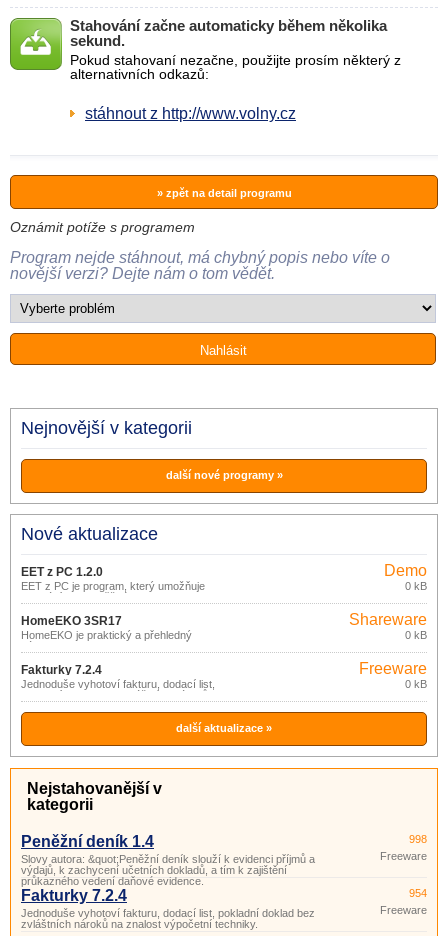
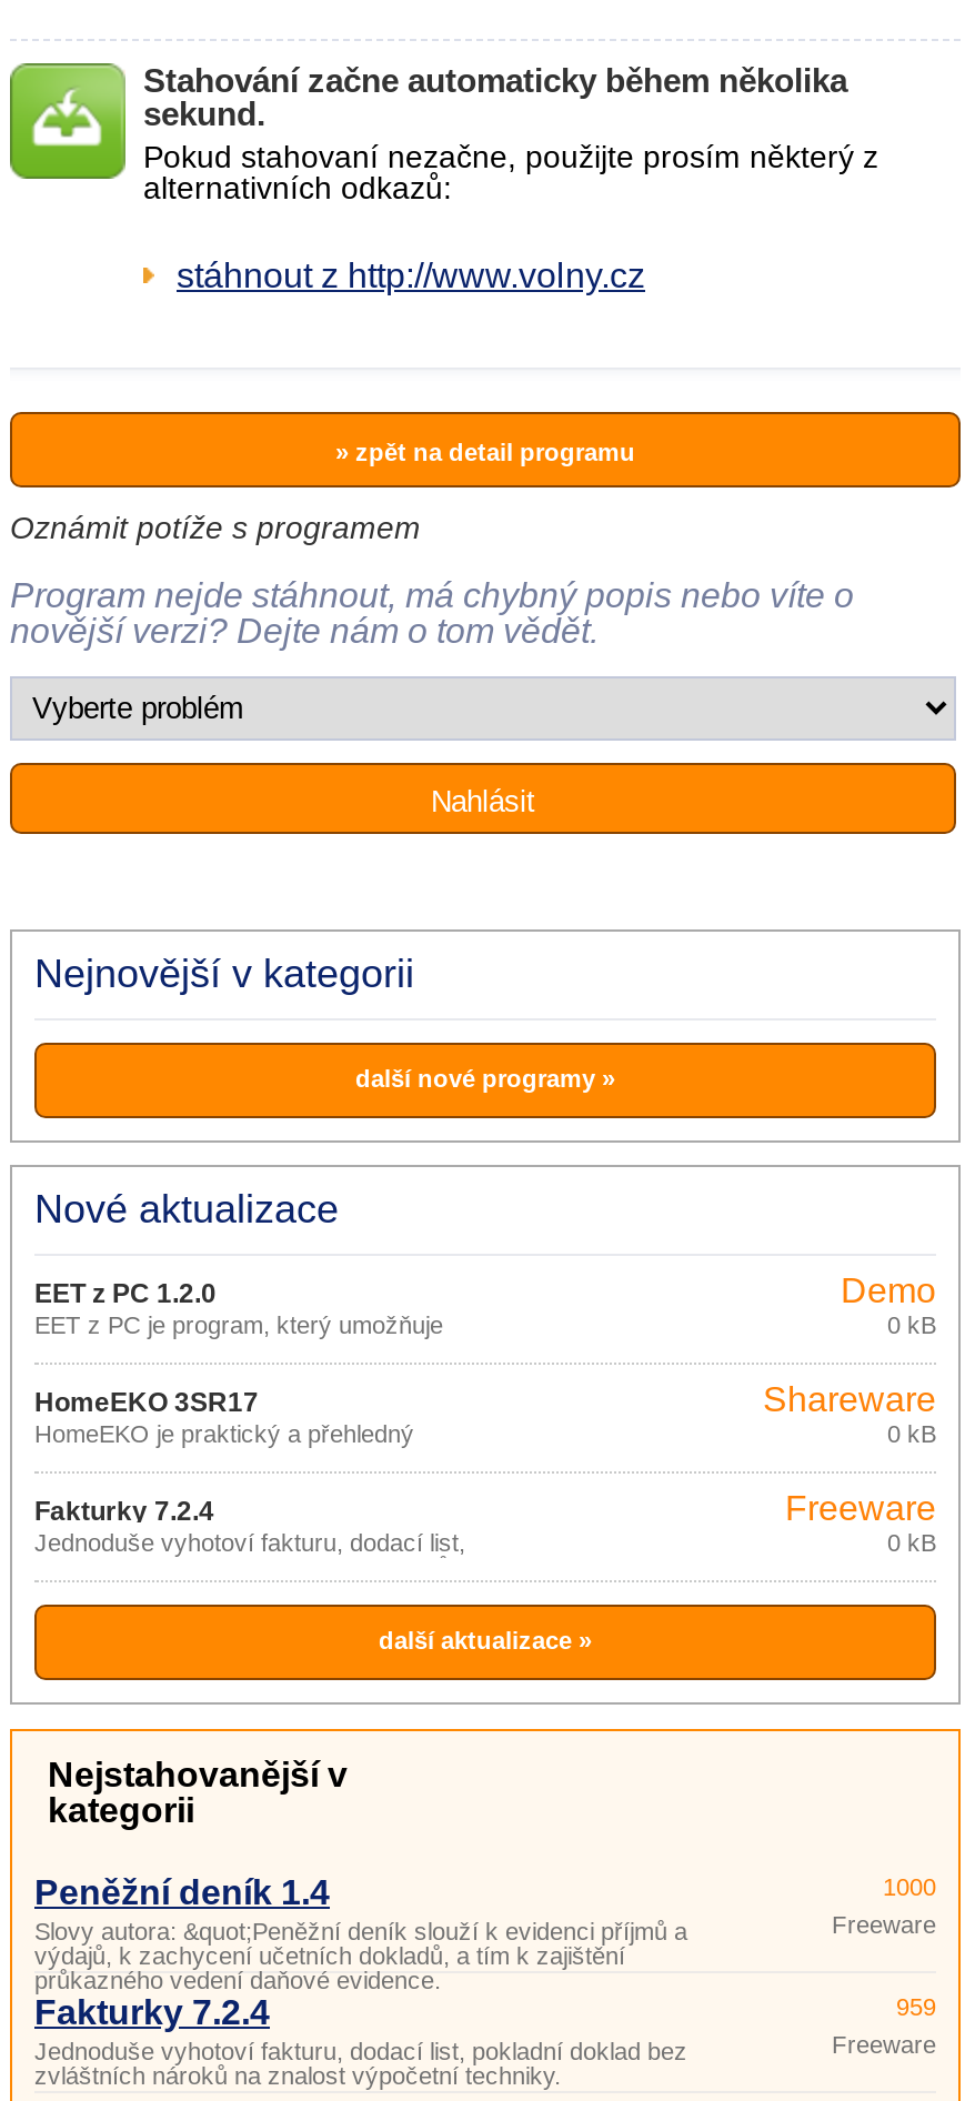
[409,833,427,845] 998 -> [883,1873,936,1900] 1000
[409,887,427,899] 954 -> [896,1993,936,2020] 959

